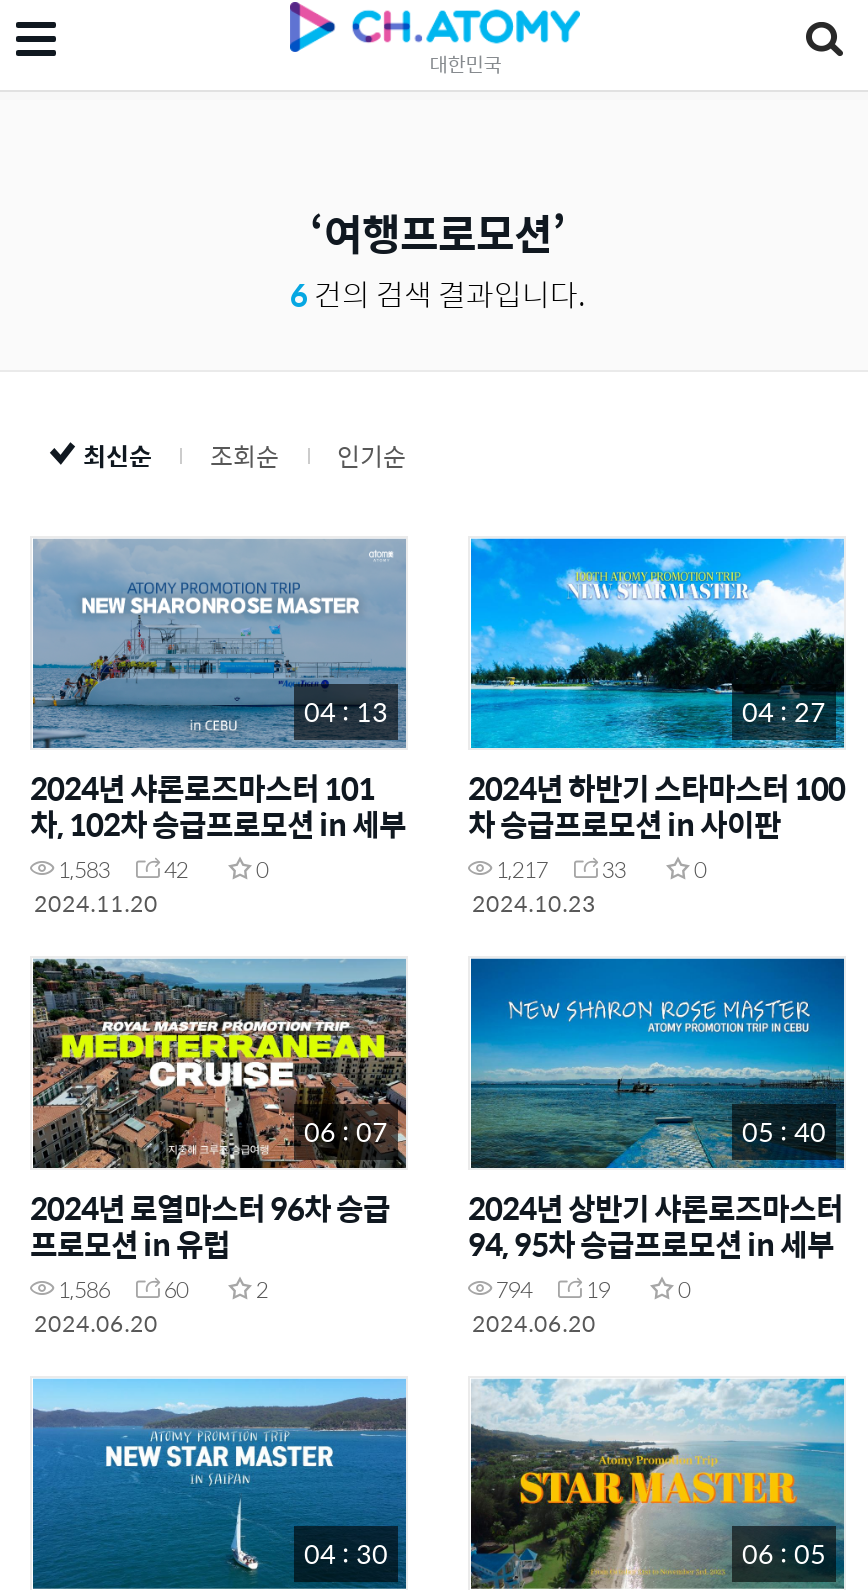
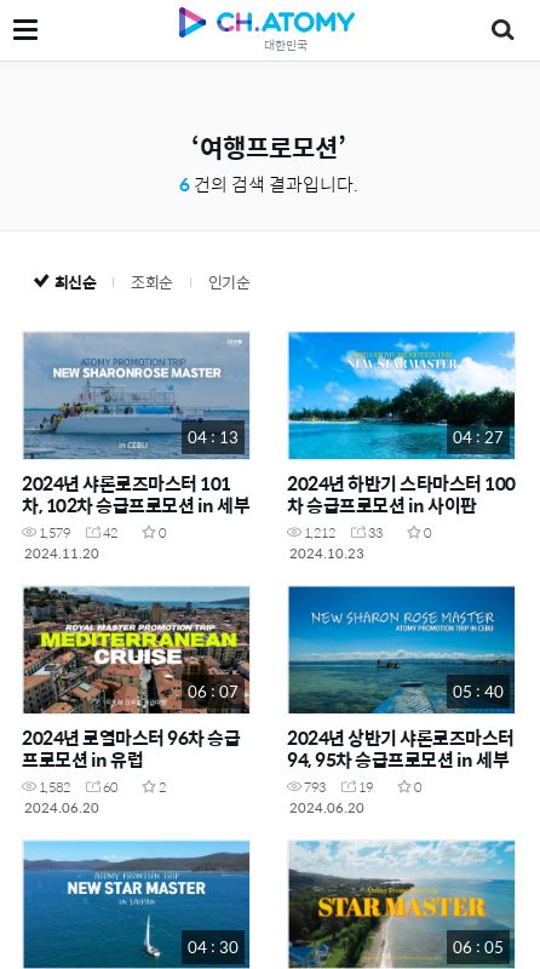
[58,851,268,885] 1,583 42 0 -> [39,522,166,542] 1,579 42 0
[496,851,706,885] 1,217 33 0 -> [304,522,431,542] 1,212 33 0
[58,1272,268,1306] 1,586 60 2 -> [39,776,166,797] 1,582 60 2
[496,1272,690,1306] 794 19 0 -> [304,776,421,797] 793 19 0

